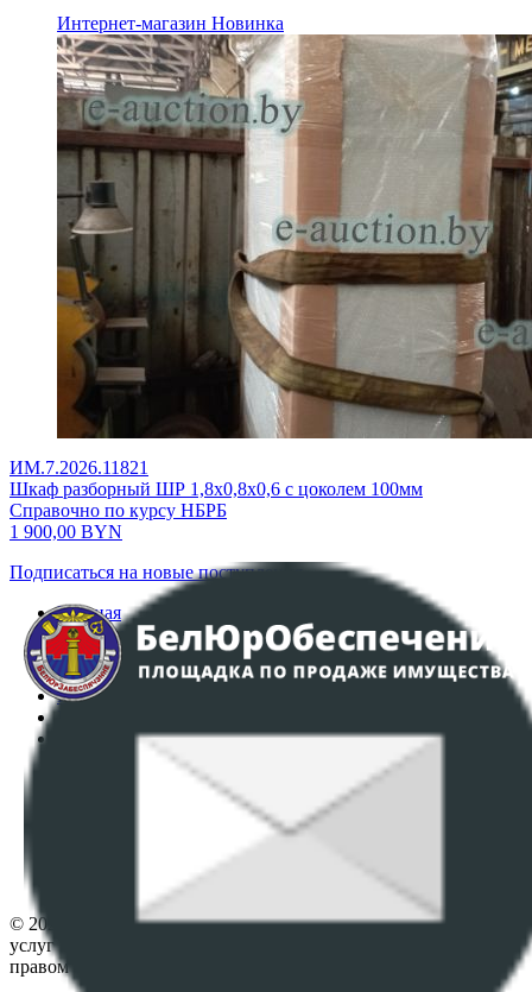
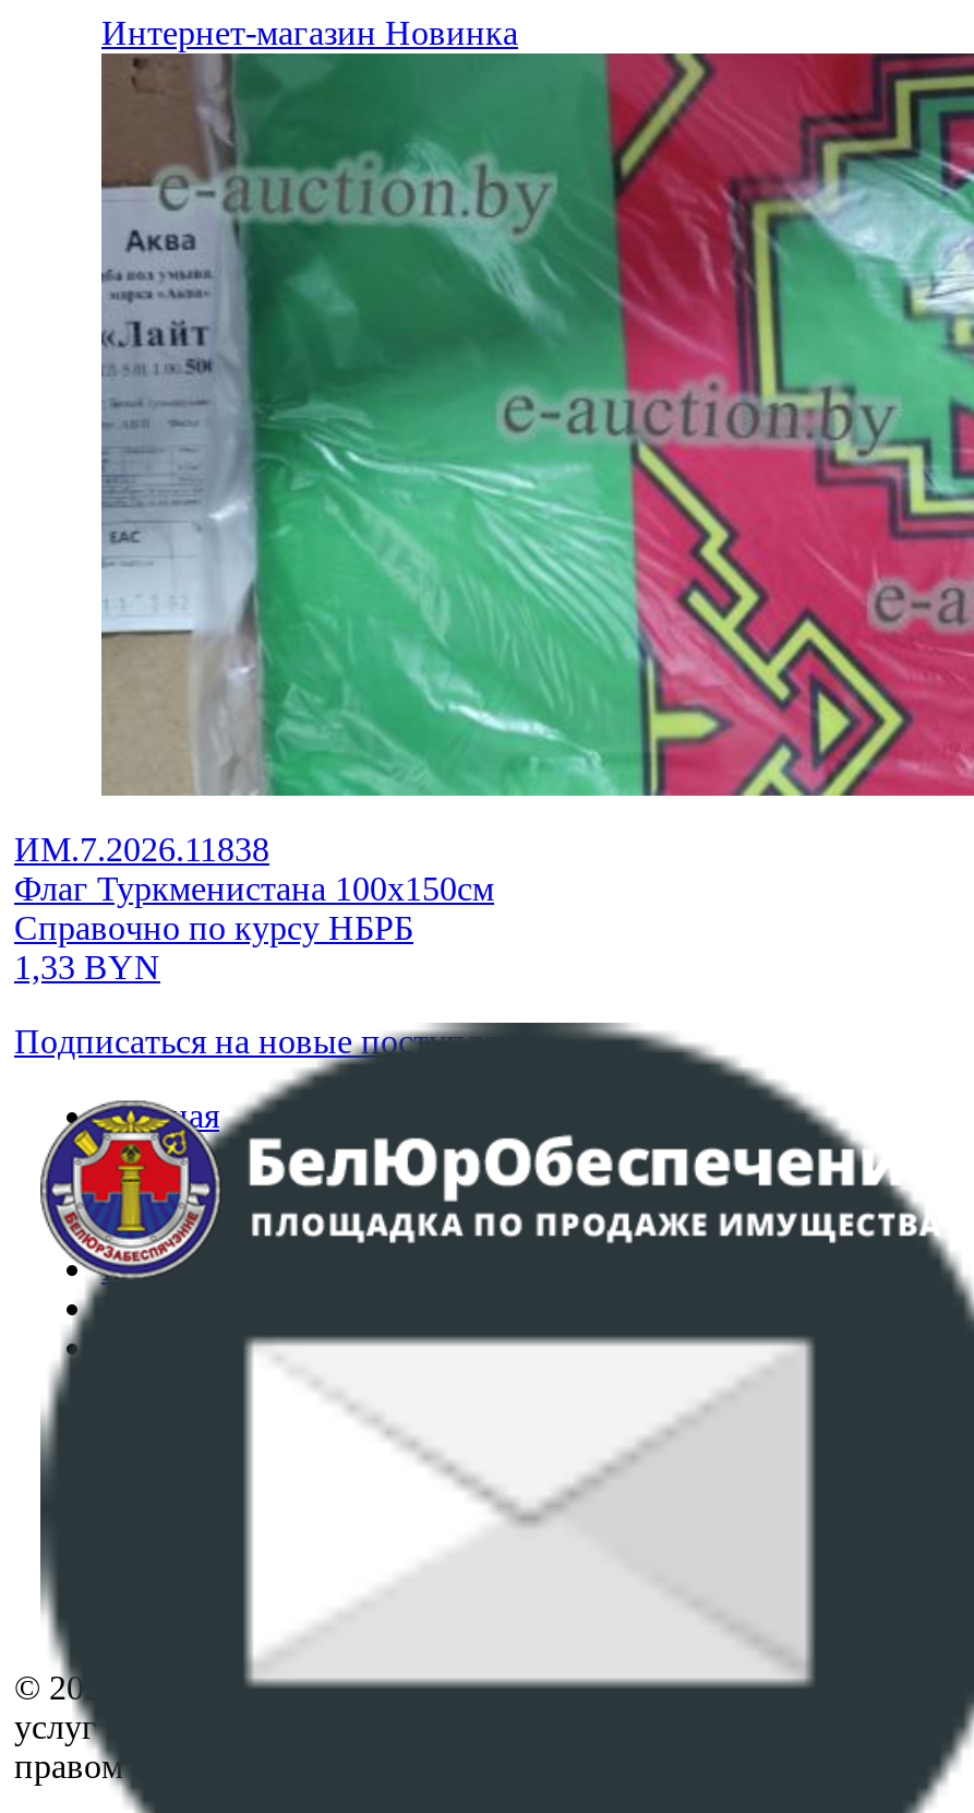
[9,33,528,499] [image] | ИМ.7.2026.11821 | Шкаф разборный ШР 1,8х0,8х0,6 с цоколем 100мм -> [14,51,967,907] [image] | ИМ.7.2026.11838 | Флаг Туркменистана 100х150см
[9,522,122,542] 1 900,00 BYN -> [14,949,160,986] 1,33 BYN

